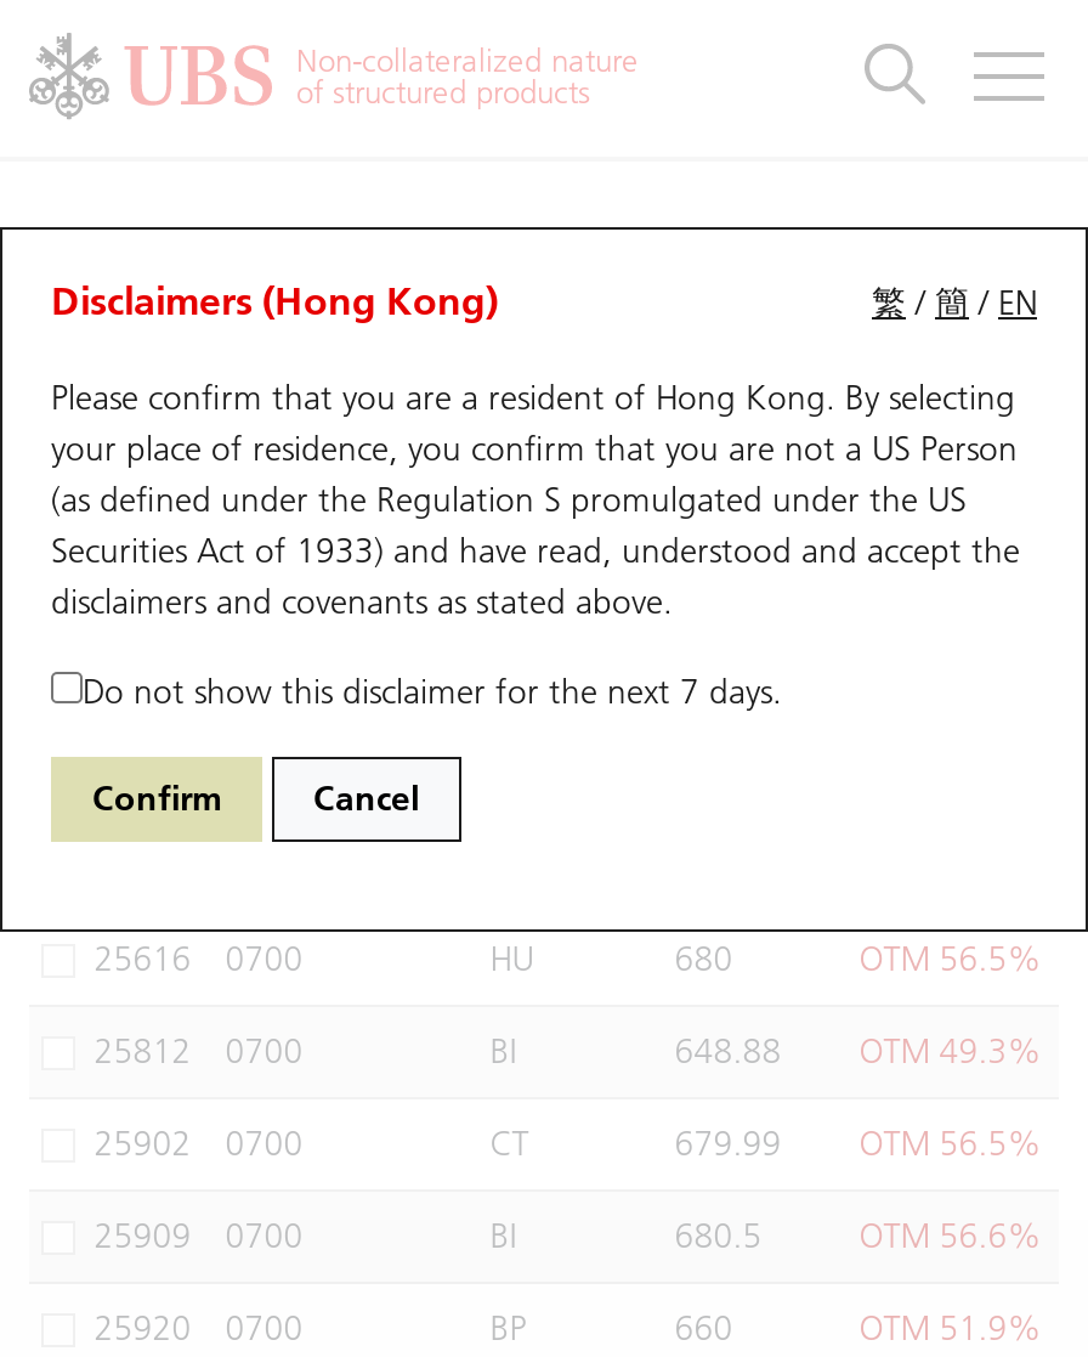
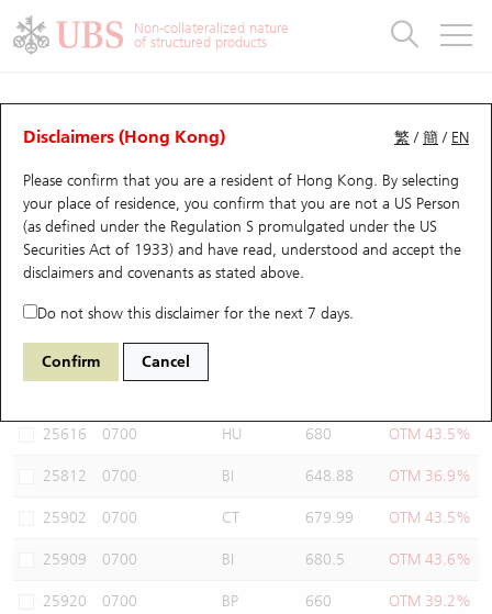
[859,939,1041,980] OTM 56.5% -> [389,425,471,444] OTM 43.5%
[675,1031,1041,1073] 648.88 OTM 49.3% -> [305,467,471,485] 648.88 OTM 36.9%
[675,1124,1041,1165] 679.99 OTM 56.5% -> [305,509,471,527] 679.99 OTM 43.5%
[859,1216,1041,1257] OTM 56.6% -> [389,550,471,569] OTM 43.6%
[859,1308,1041,1350] OTM 51.9% -> [389,592,471,611] OTM 39.2%

